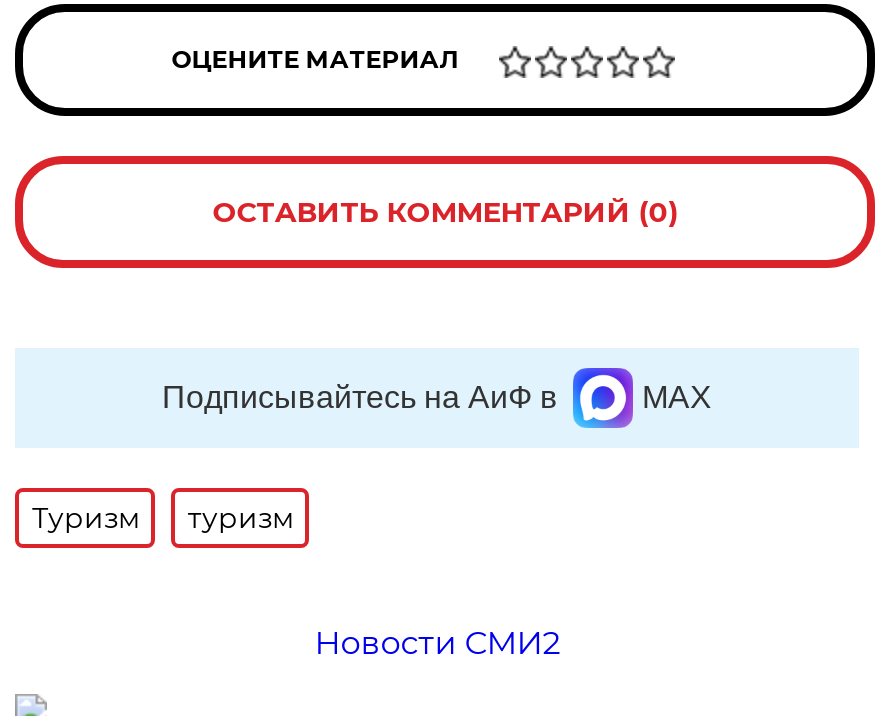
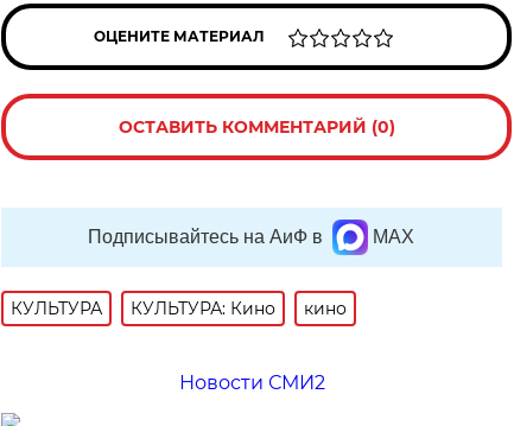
[32,500,294,536] Туризм | туризм -> [11,298,347,319] КУЛЬТУРА | КУЛЬТУРА: Кино | кино

